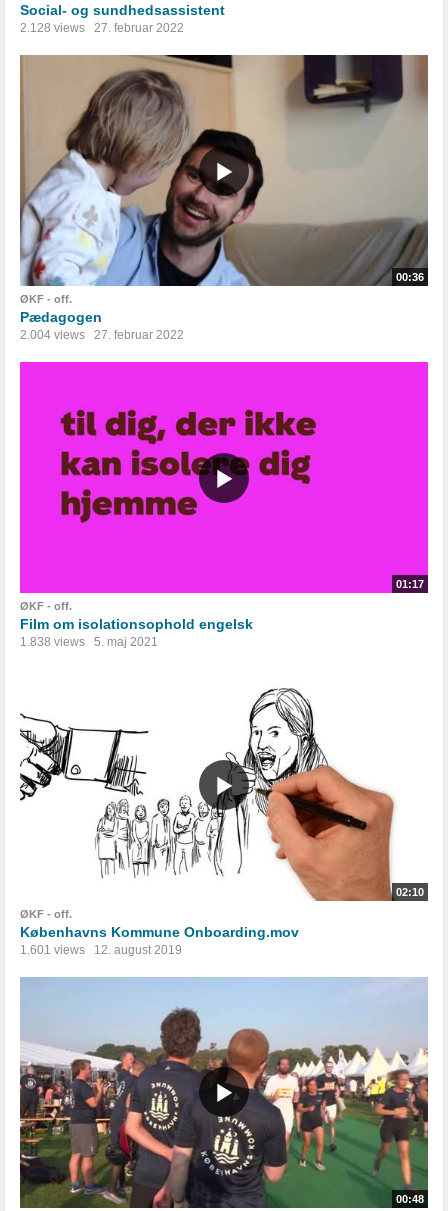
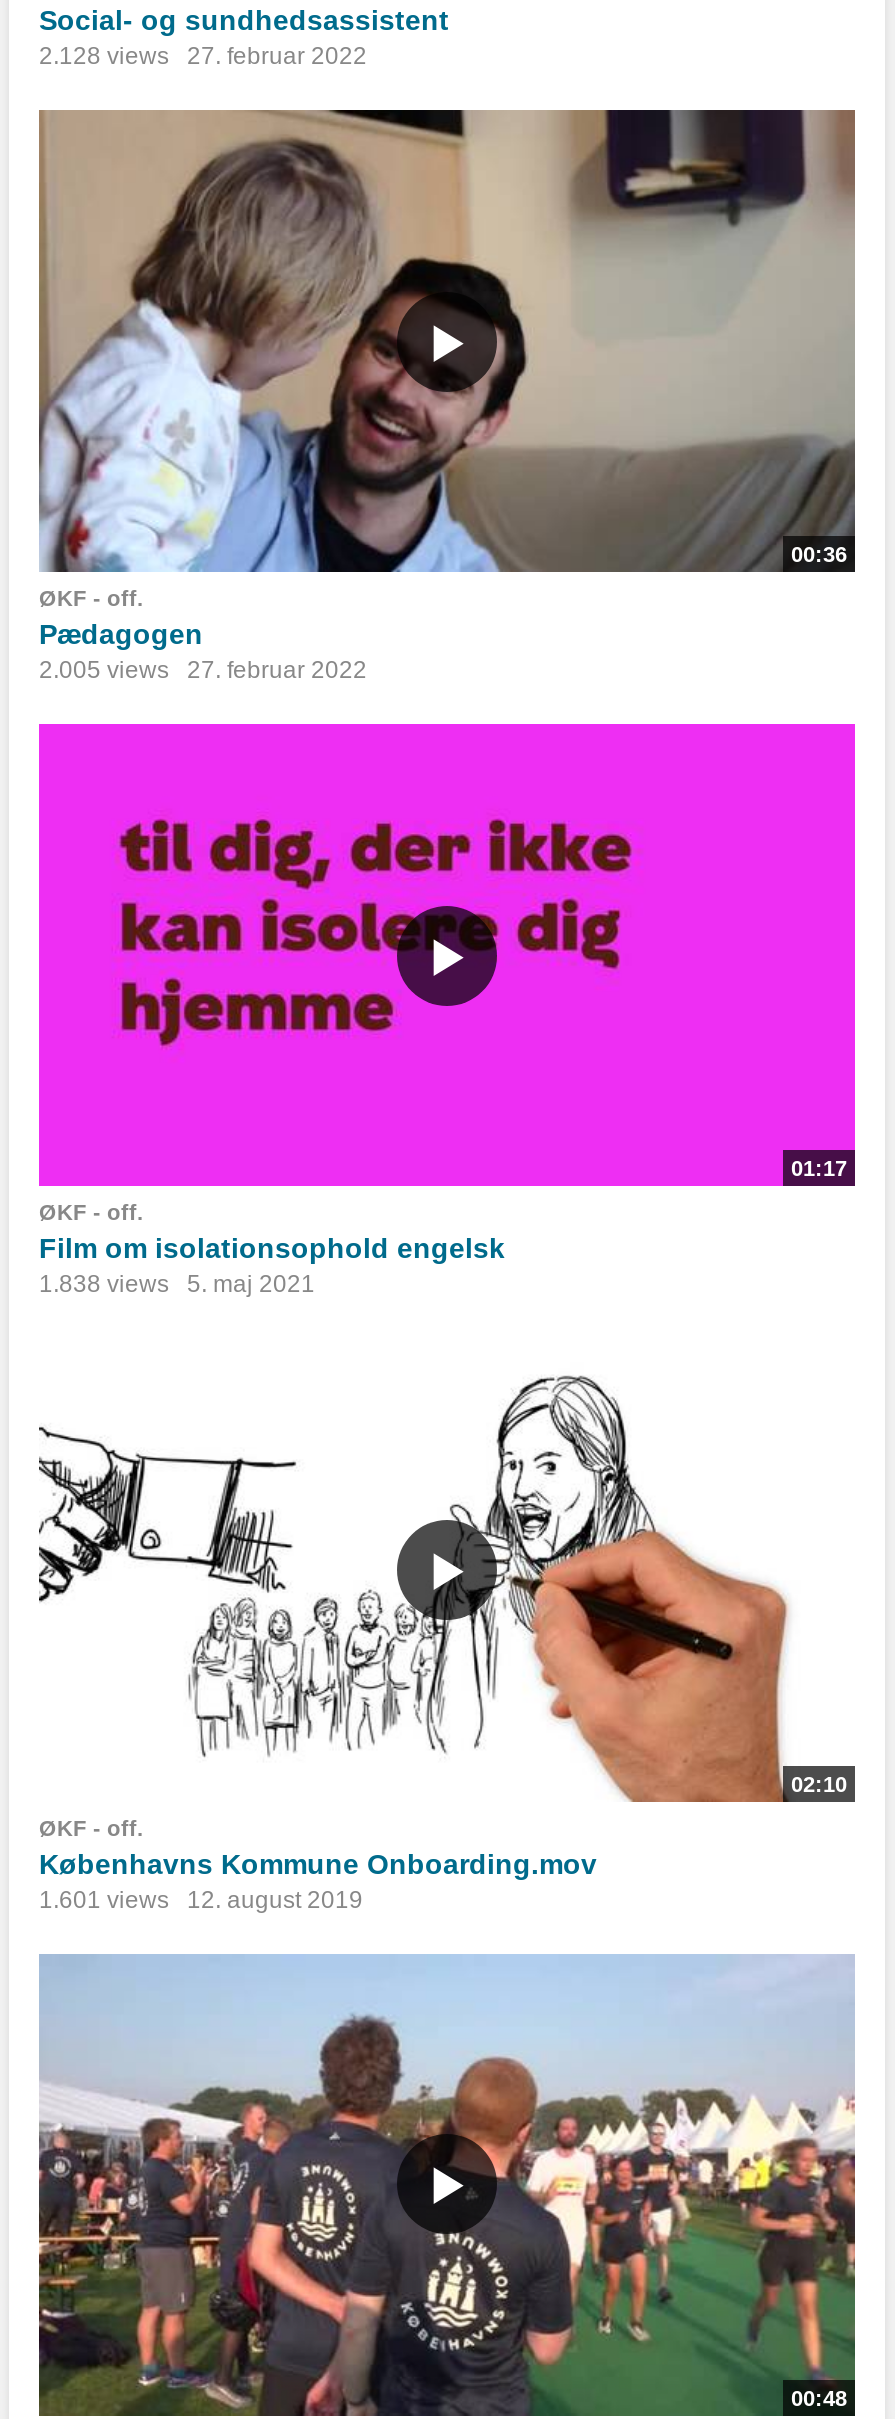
[20,328,184,342] 2.004 views 27. februar 2022 -> [39,656,367,684] 2.005 views 27. februar 2022

